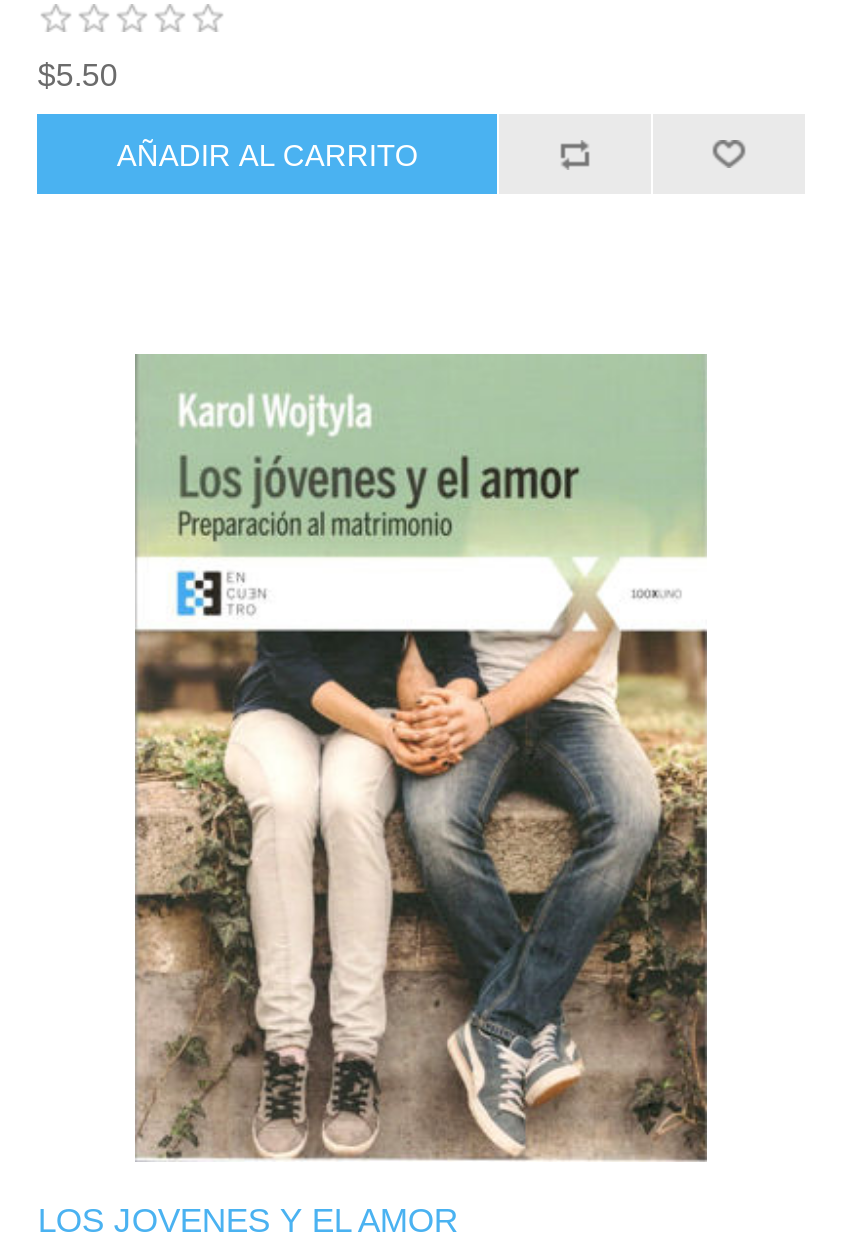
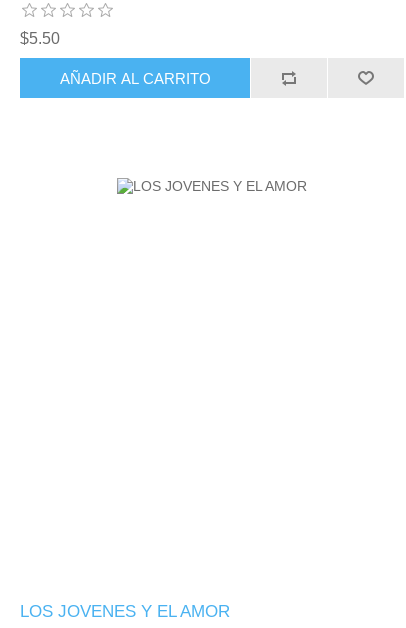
[133,352,709,1164] [image] -> none

